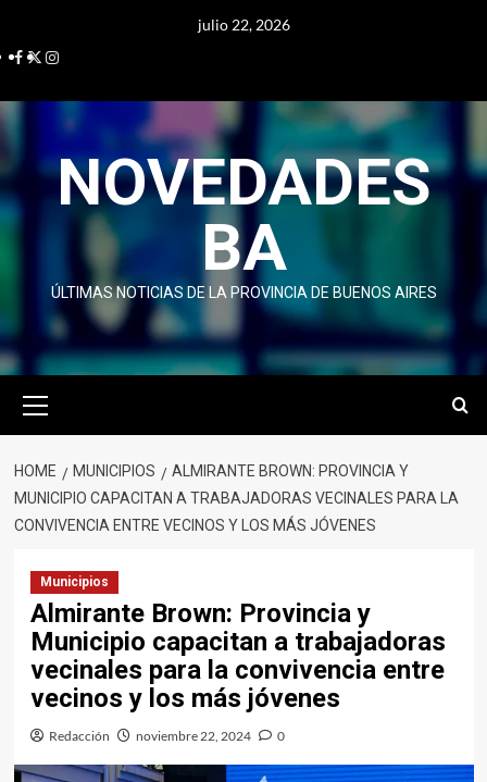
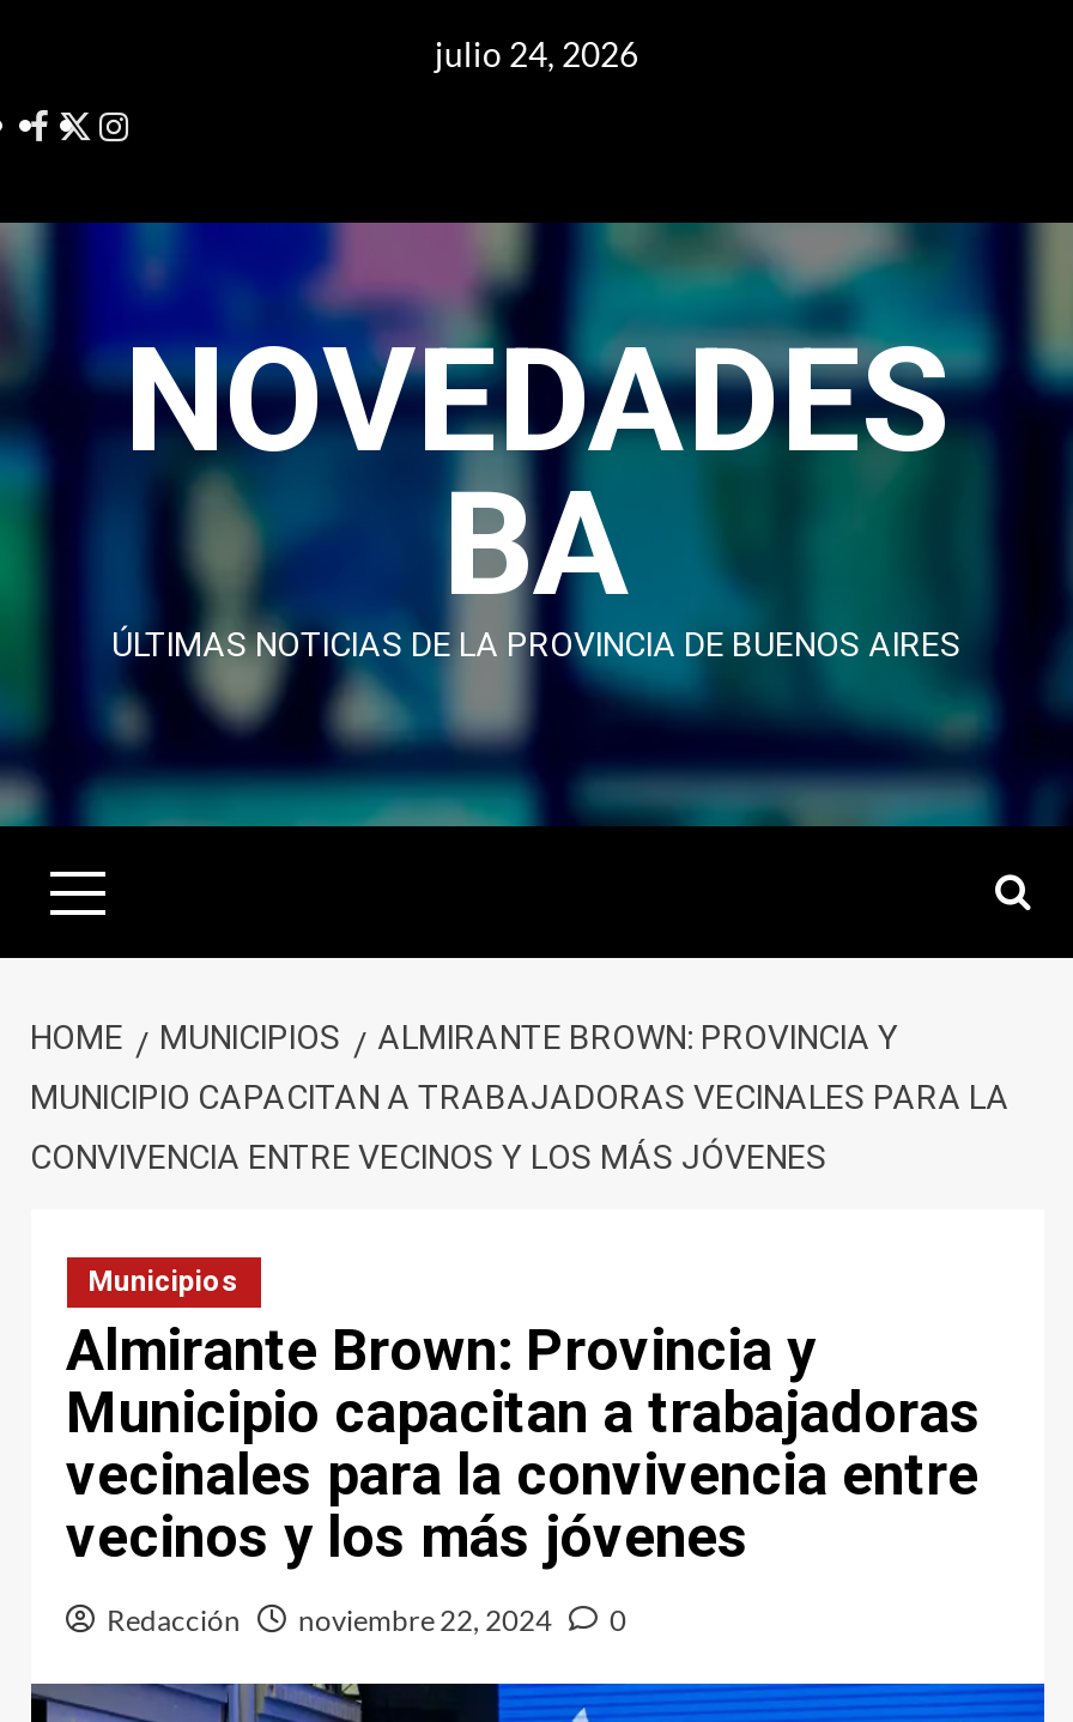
[197,15,290,34] julio 22, 2026 -> [435,34,638,74] julio 24, 2026

